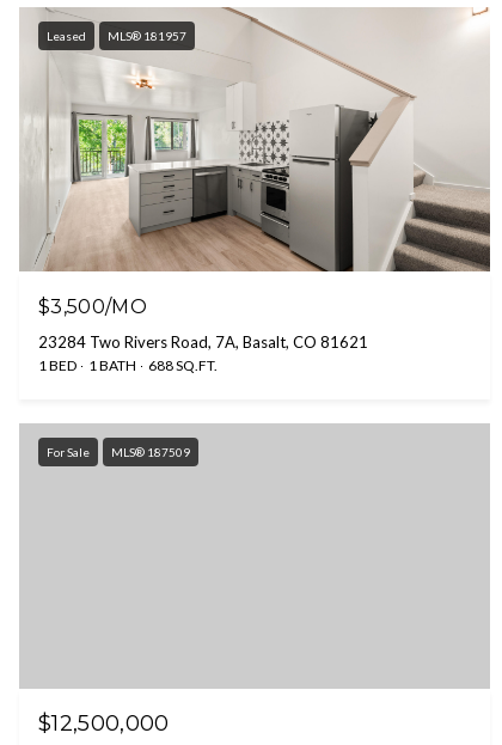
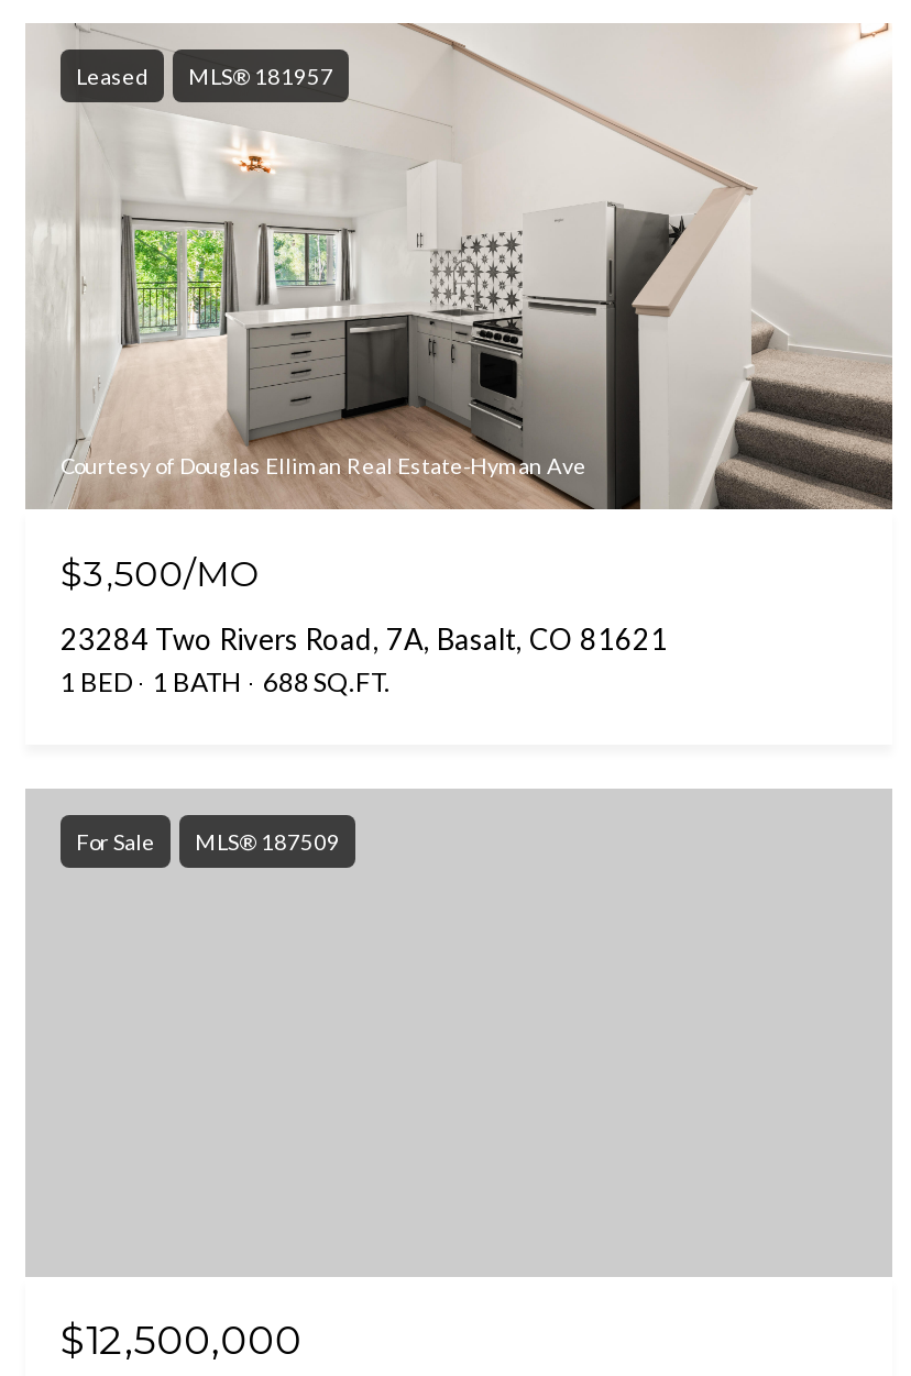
none -> [61,453,586,479] Courtesy of Douglas Elliman Real Estate-Hyman Ave

